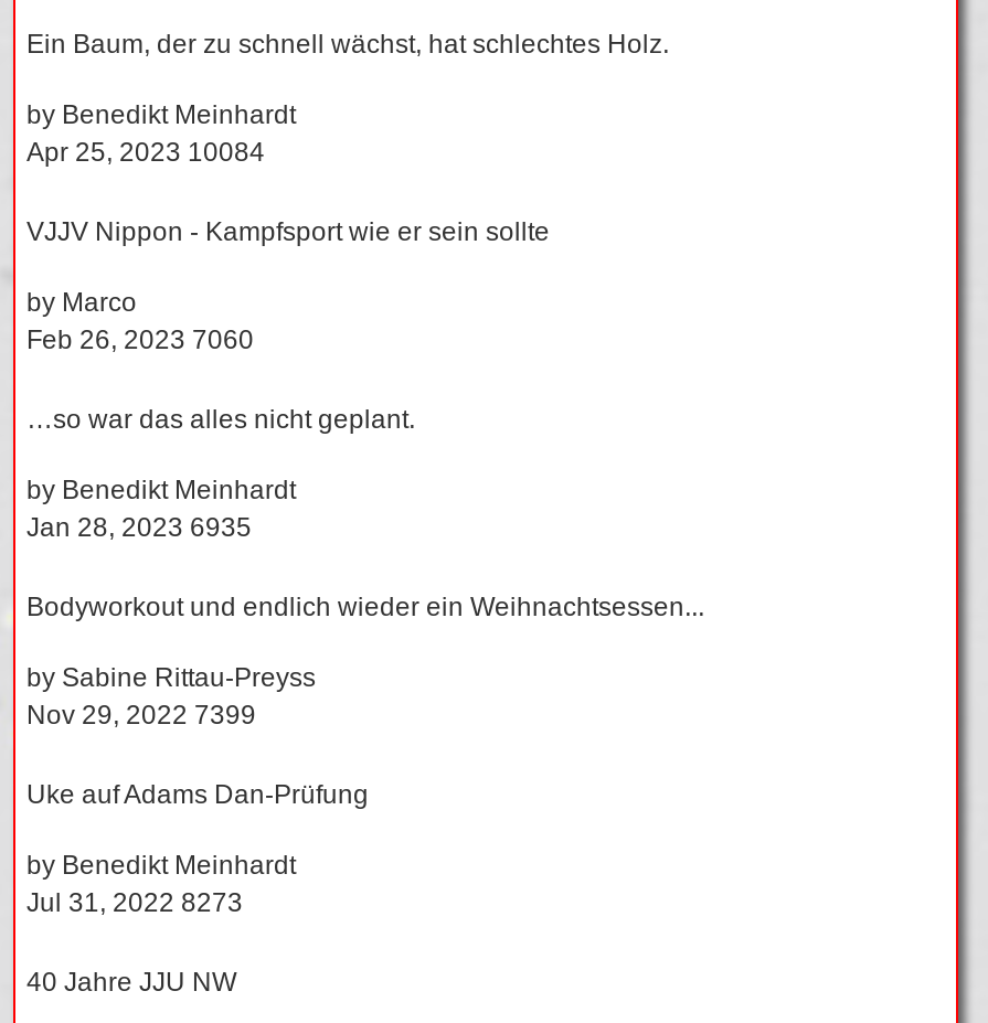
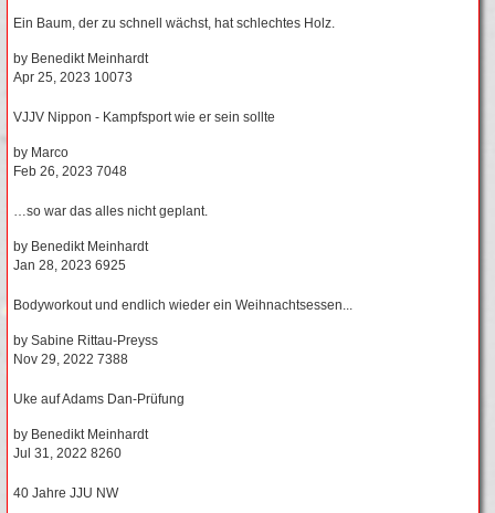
[26,137,265,168] Apr 25, 2023 10084 -> [13,70,133,85] Apr 25, 2023 10073
[26,325,254,356] Feb 26, 2023 7060 -> [13,164,127,179] Feb 26, 2023 7048
[26,512,252,543] Jan 28, 2023 6935 -> [13,258,126,273] Jan 28, 2023 6925
[26,700,256,731] Nov 29, 2022 7399 -> [13,352,128,367] Nov 29, 2022 7388
[26,887,243,918] Jul 31, 2022 8273 -> [13,446,122,461] Jul 31, 2022 8260

